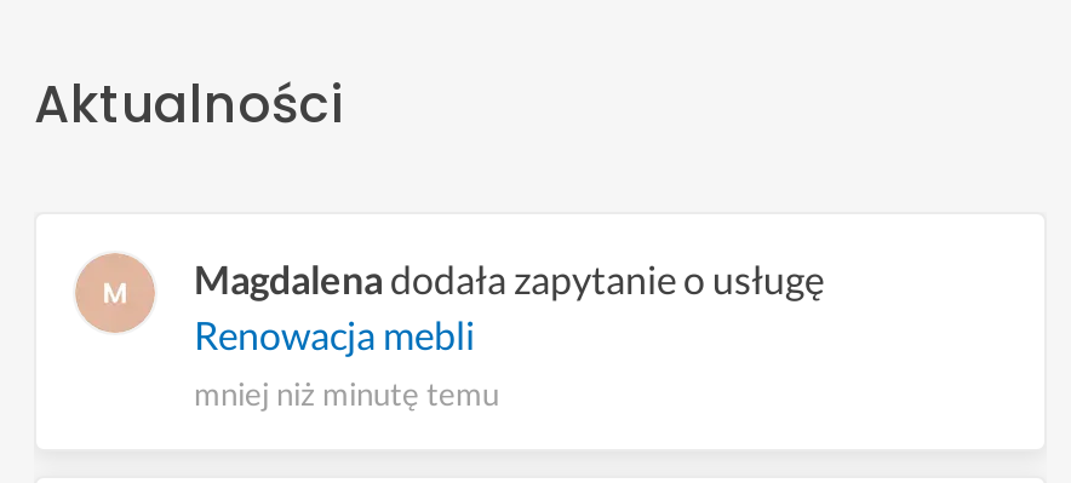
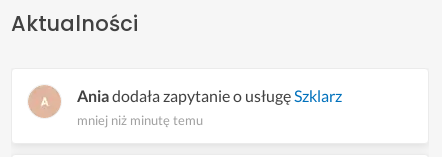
[194,255,824,357] Magdalena dodała zapytanie o usługę | Renowacja mebli -> [77,86,342,105] Aniadodała zapytanie o usługę Szklarz

